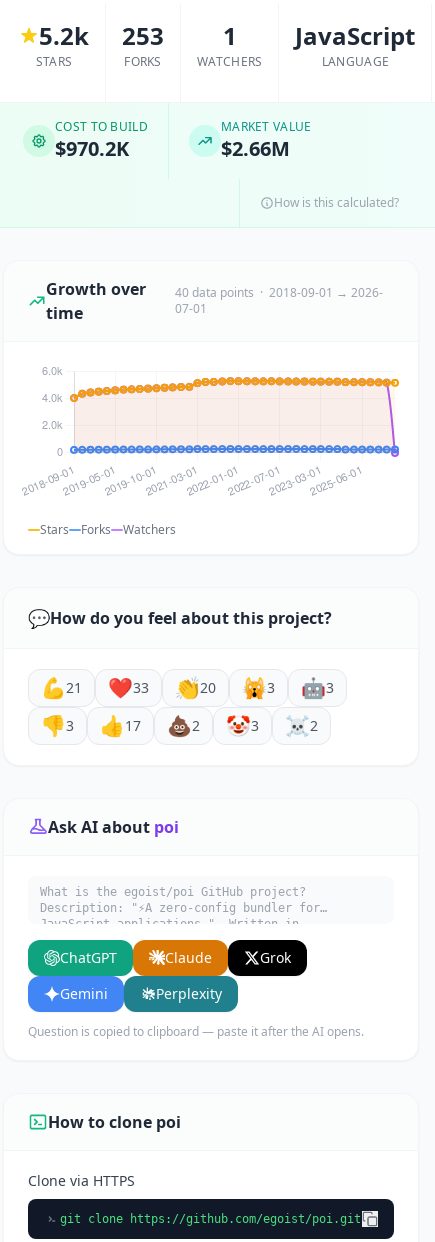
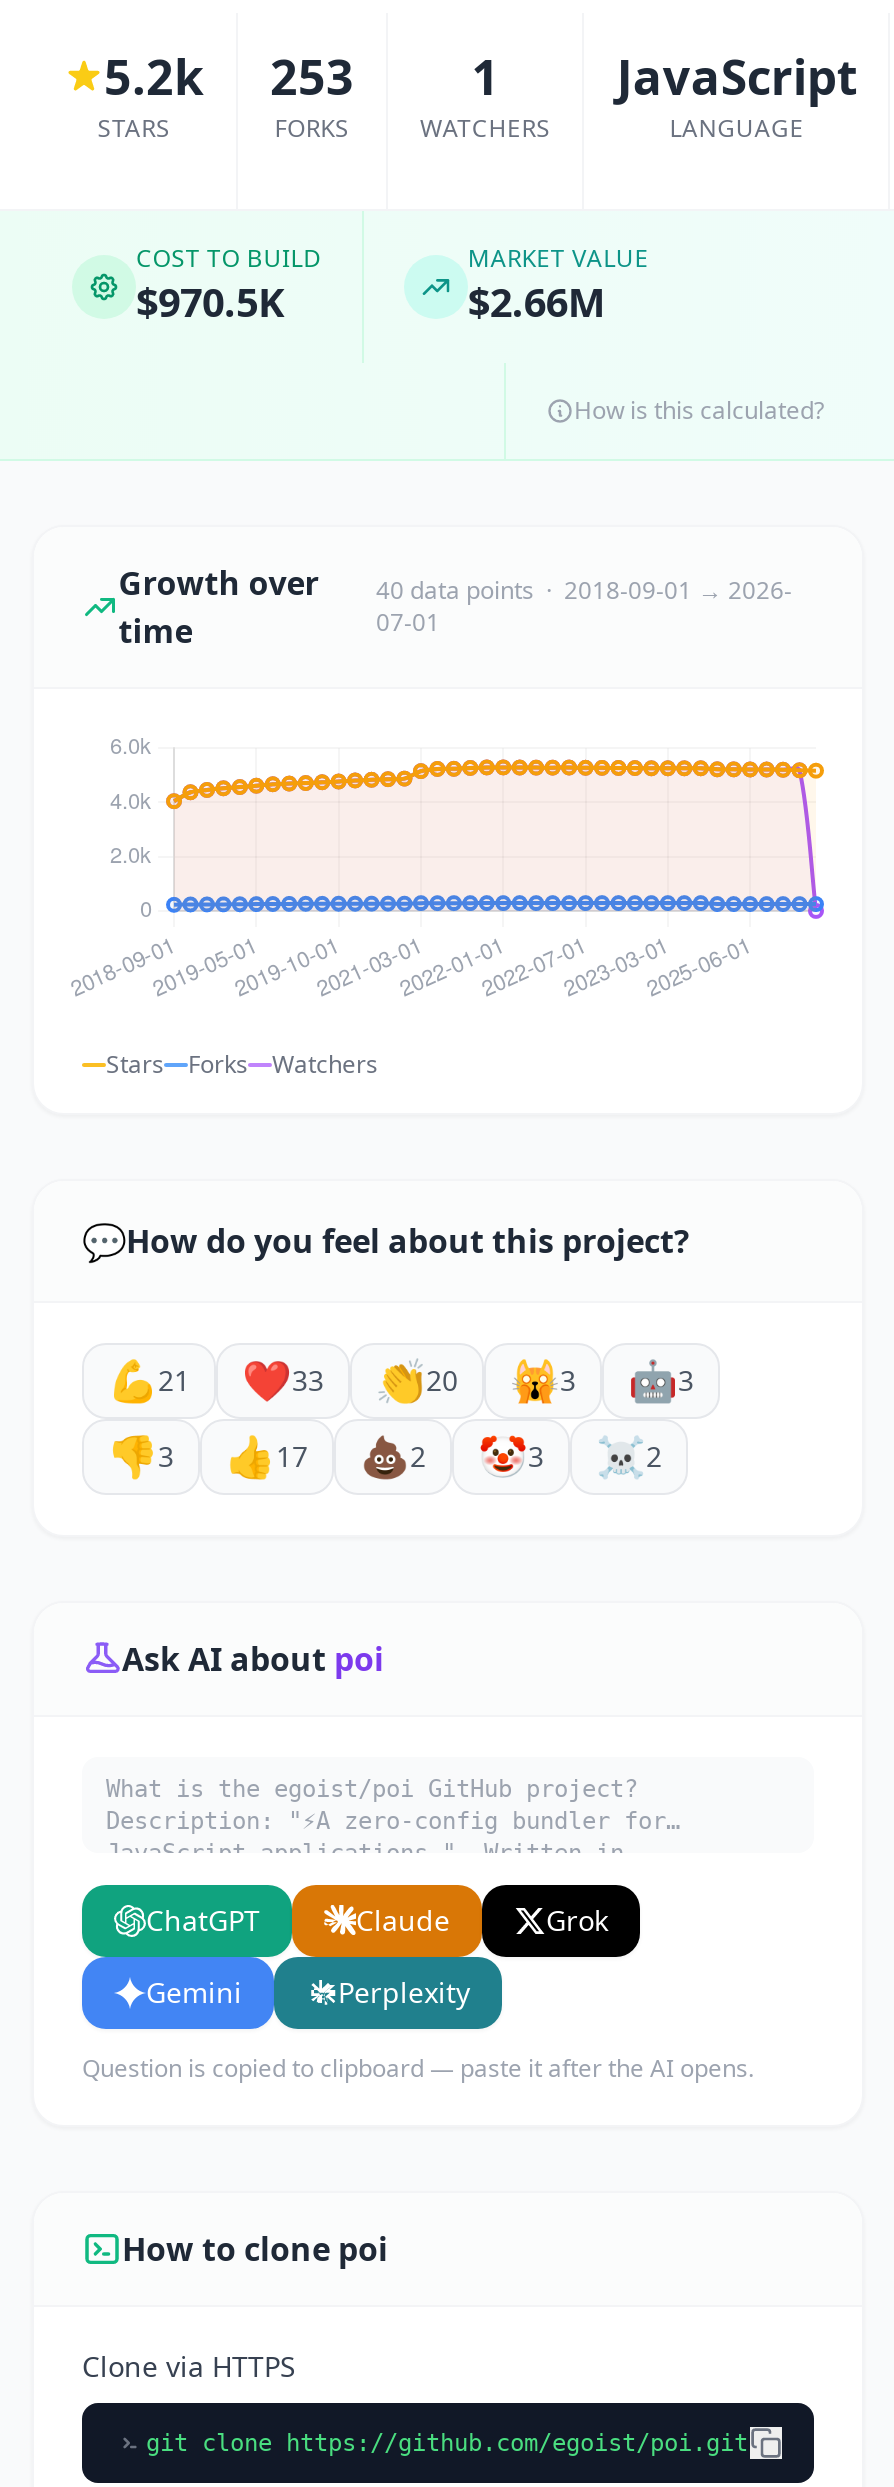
[55,135,129,162] $970.2K -> [136,275,284,329] $970.5K

